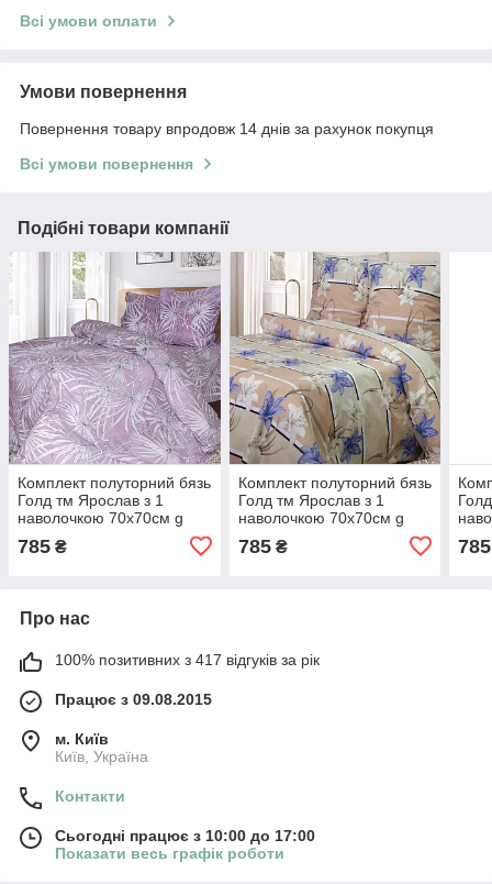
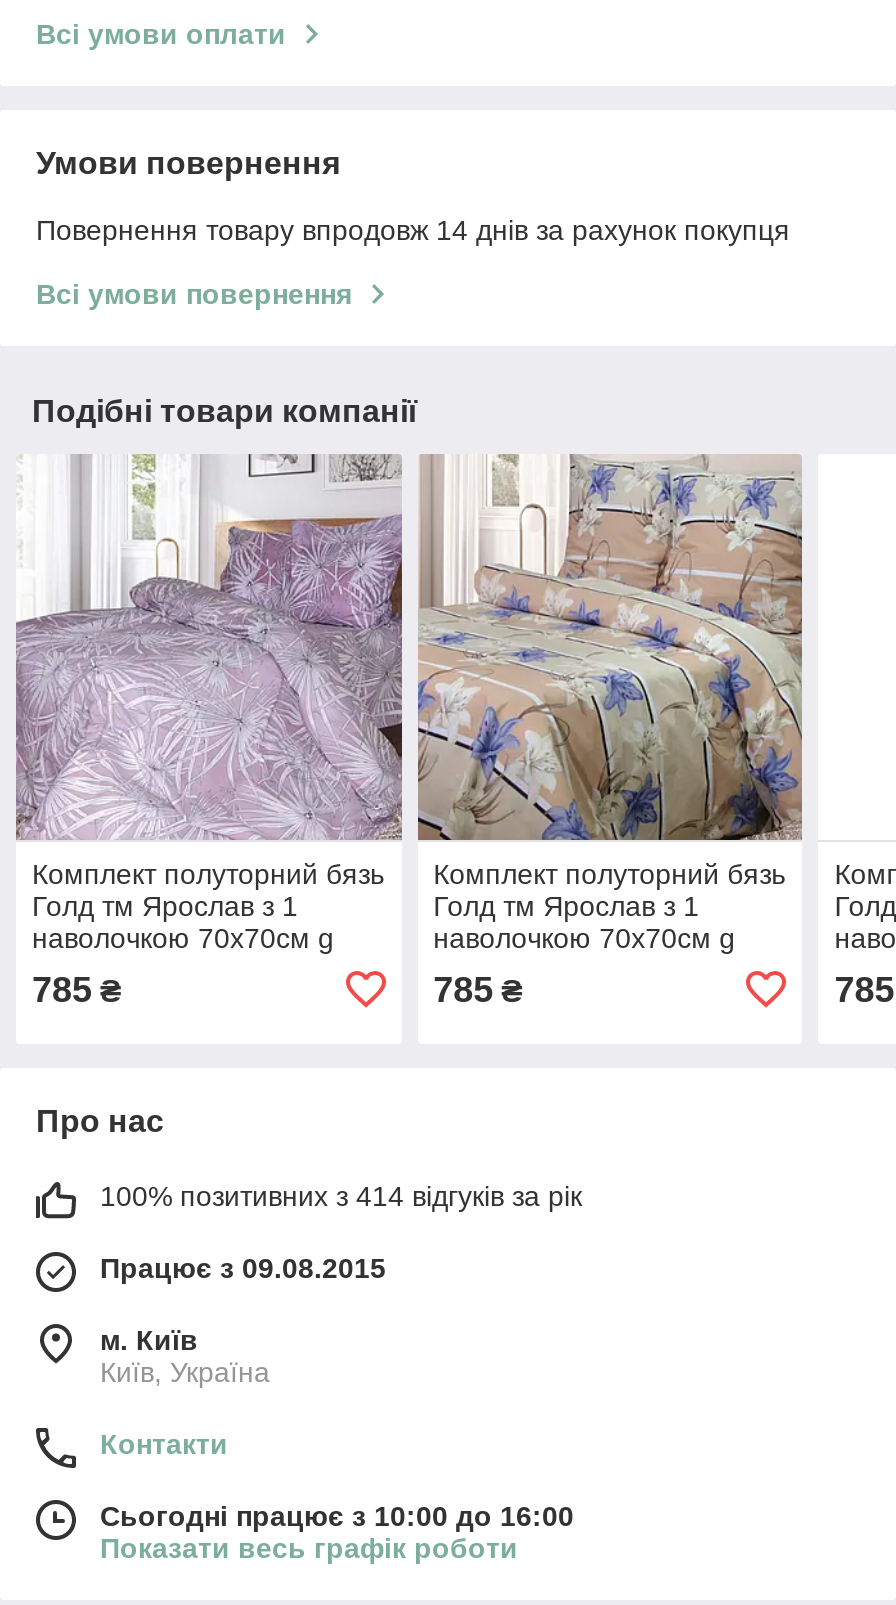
[55,651,320,668] 100% позитивних з 417 відгуків за рік -> [100,1180,582,1212] 100% позитивних з 414 відгуків за рік
[55,827,315,844] Сьогодні працює з 10:00 до 17:00 -> [100,1500,574,1532] Сьогодні працює з 10:00 до 16:00

